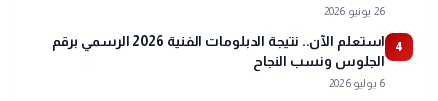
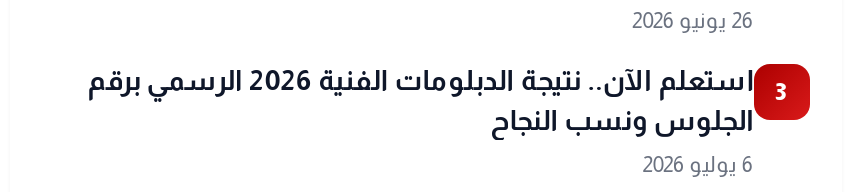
[395,40,403,54] 4 -> [775,78,789,106] 3

